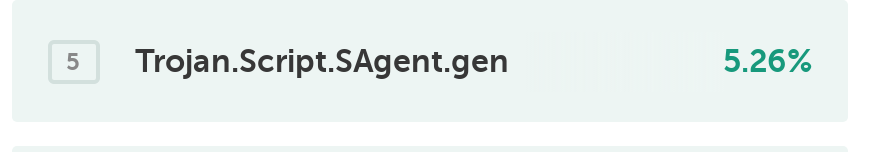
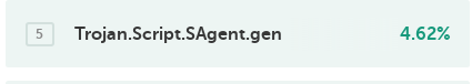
[723,43,813,79] 5.26% -> [399,24,450,44] 4.62%

